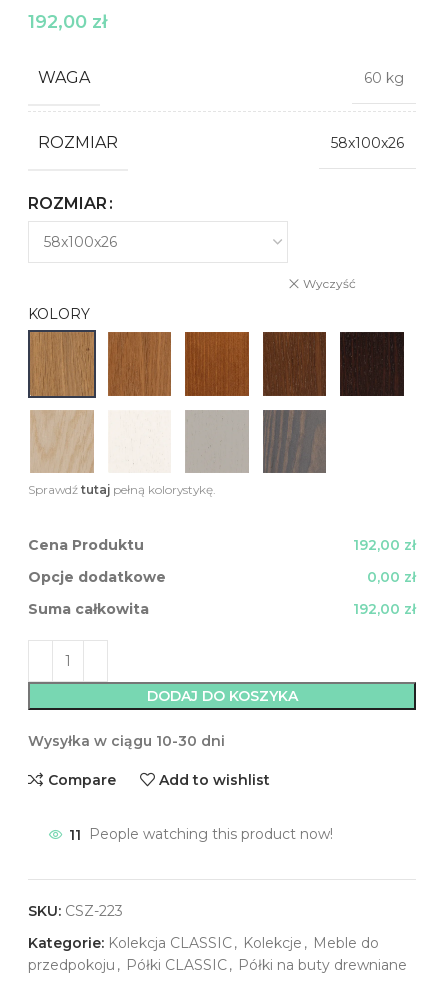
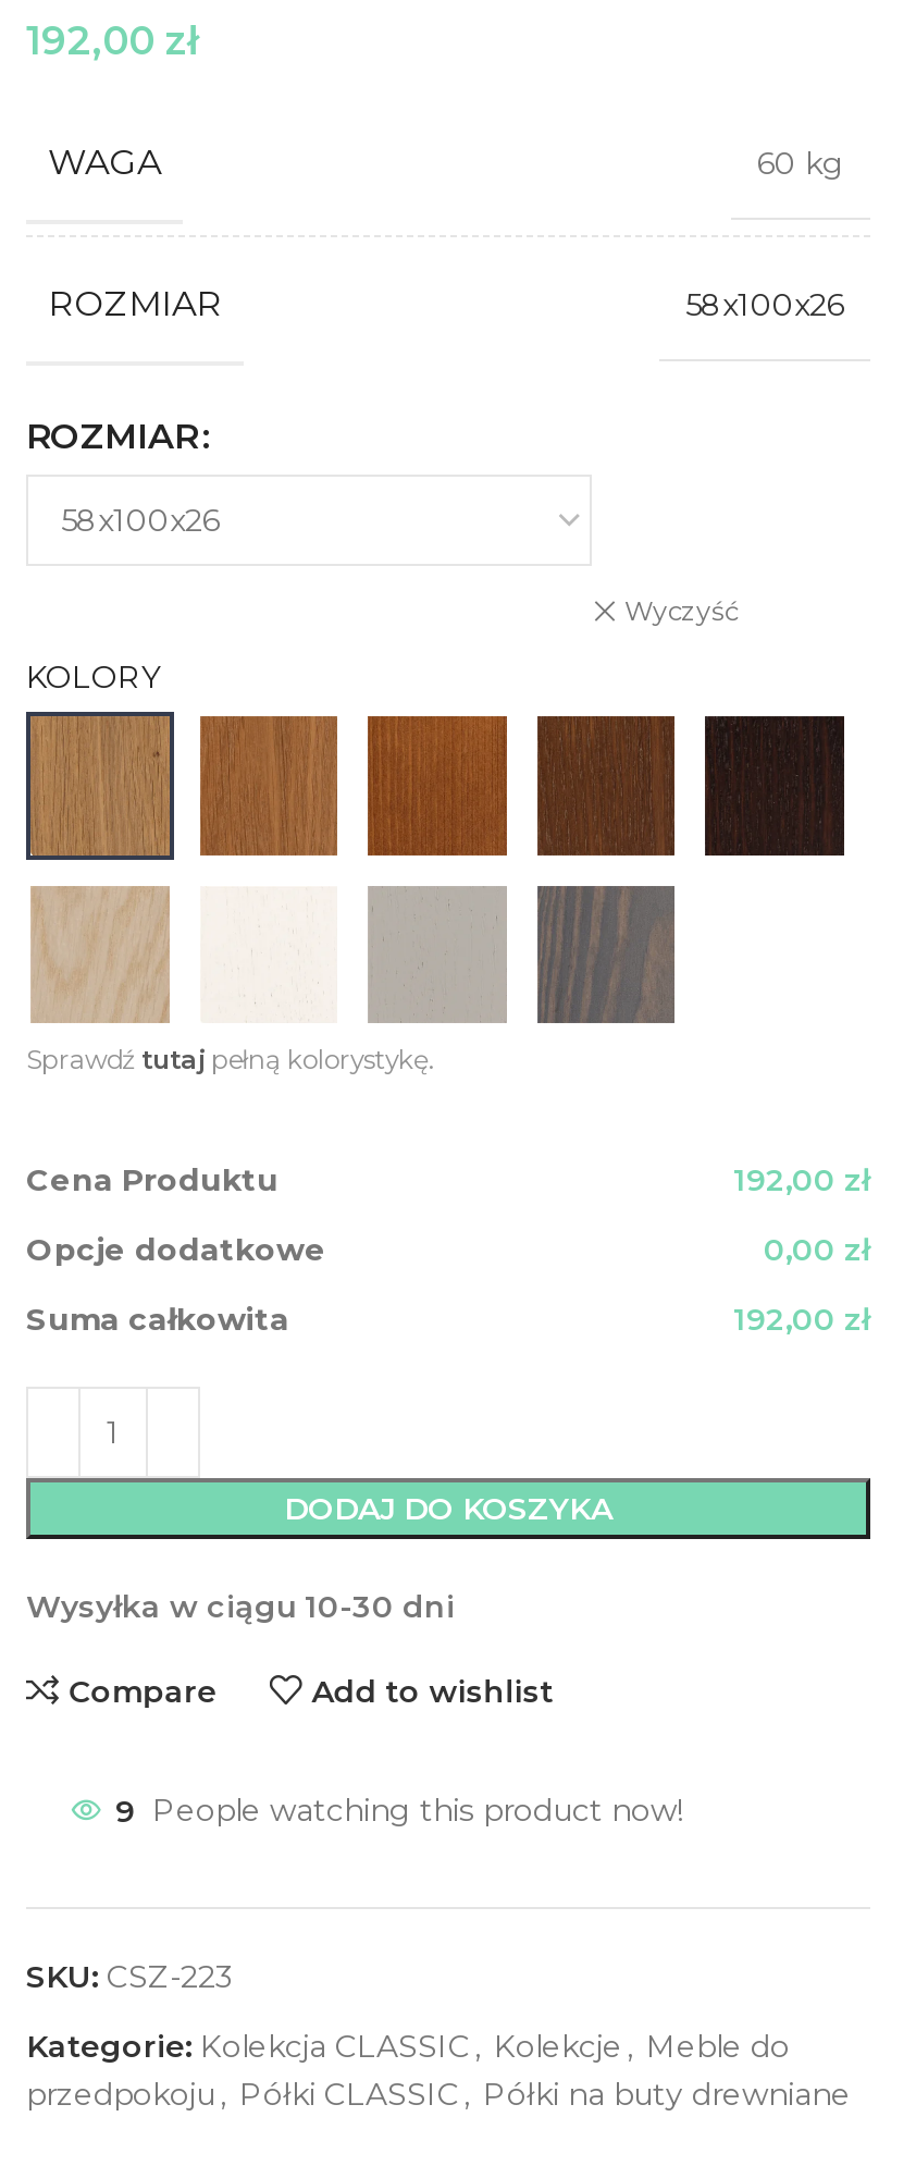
[69,826,333,844] 11 People watching this product now! -> [115,1791,683,1830] 9 People watching this product now!

